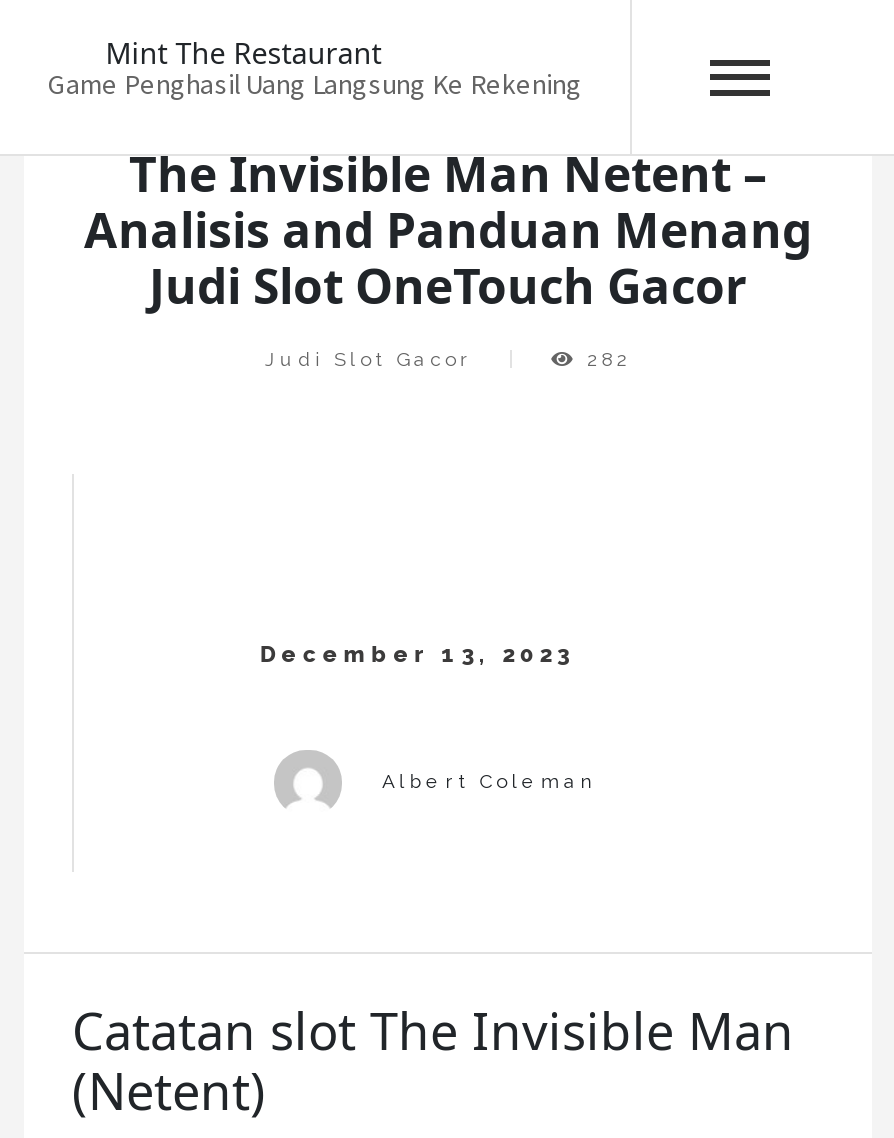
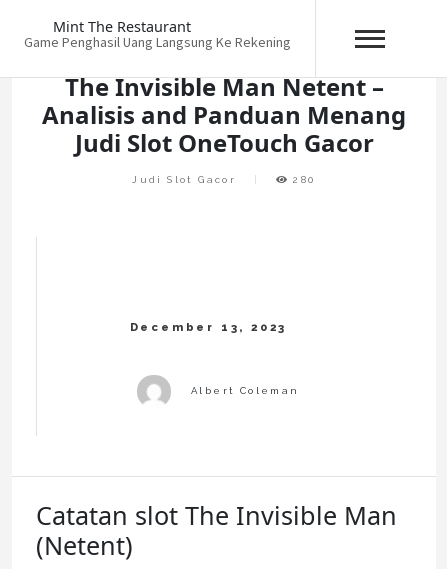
[578,348,631,370] 282 -> [289,174,316,185] 280

